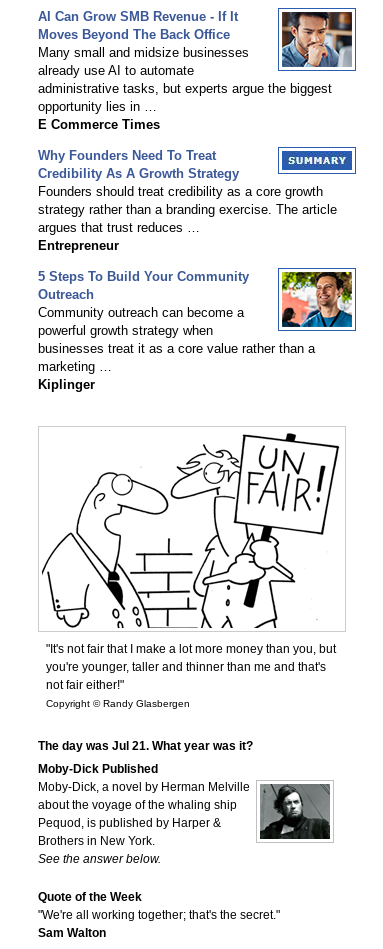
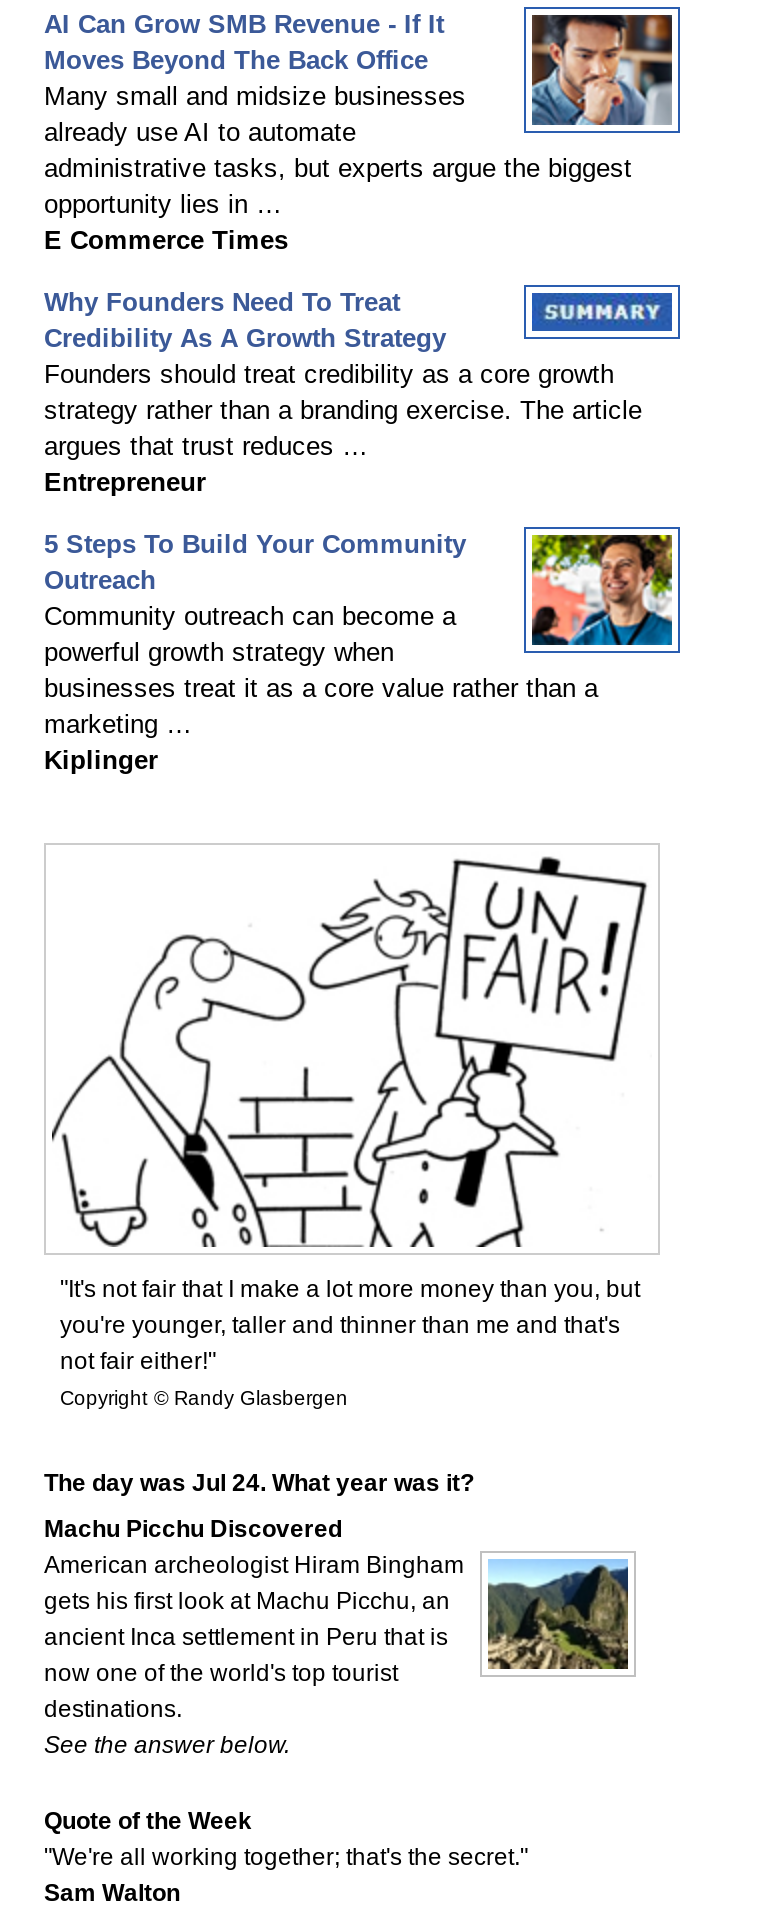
[38,739,253,753] The day was Jul 21. What year was it? -> [44,1469,474,1497] The day was Jul 24. What year was it?
[38,762,330,848] [image] | Moby-Dick Published | Moby-Dick, a novel by Herman Melville | about the voyage of the whaling ship | Pequod, is published by Harper & | Brothers in New York. -> [44,1515,630,1723] [image] | Machu Picchu Discovered | American archeologist Hiram Bingham | gets his first look at Machu Picchu, an | ancient Inca settlement in Peru that is | now one of the world's top tourist | destinations.

